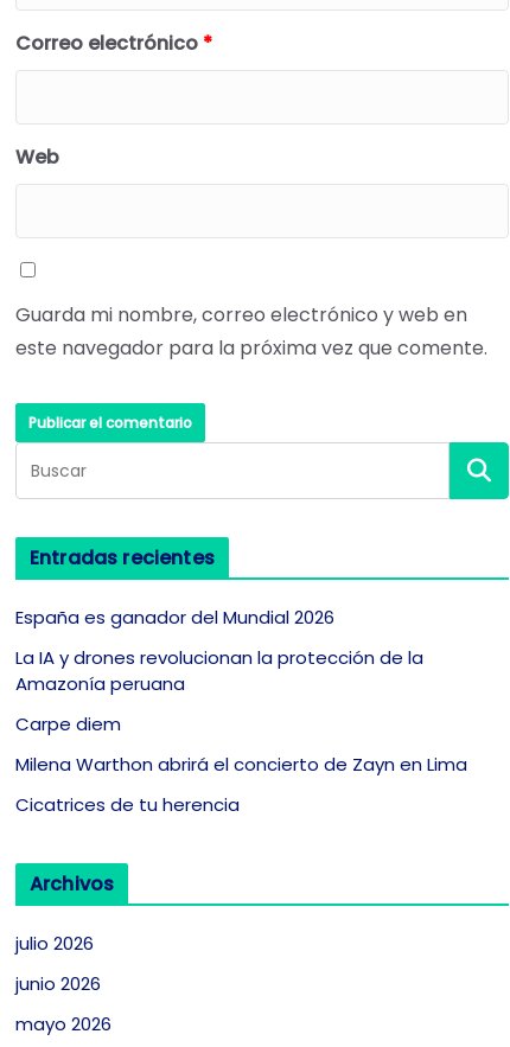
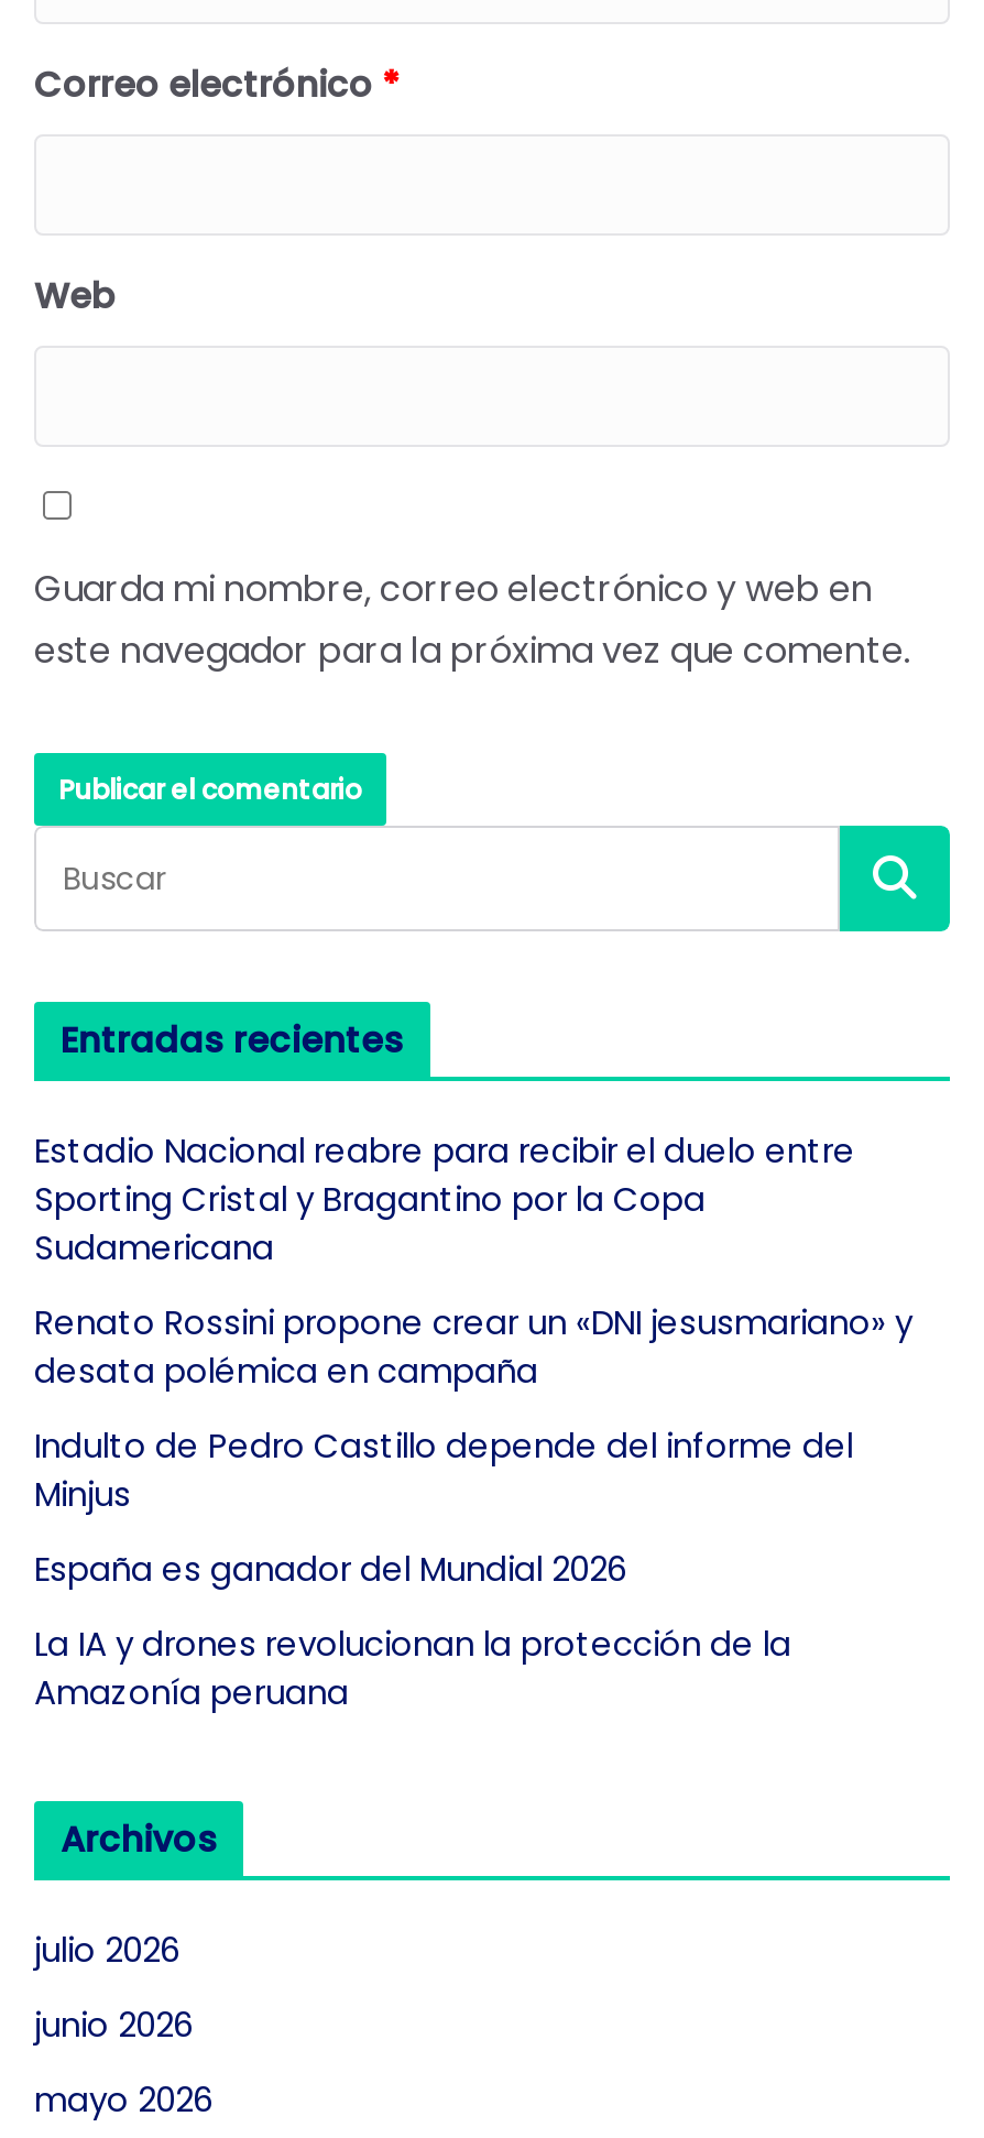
none -> [34,1128,912,1518] Estadio Nacional reabre para recibir el duelo entre | Sporting Cristal y Bragantino por la Copa | Sudamericana | Renato Rossini propone crear un «DNI jesusmariano» y | desata polémica en campaña | Indulto de Pedro Castillo depende del informe del | Minjus
moved [15,605,423,696] -> [34,1547,791,1716]: España es ganador del Mundial 2026 | La IA y drones revolucionan la protección de la | Amazonía peruana
[15,712,467,817] Carpe diem | Milena Warthon abrirá el concierto de Zayn en Lima | Cicatrices de tu herencia -> none

